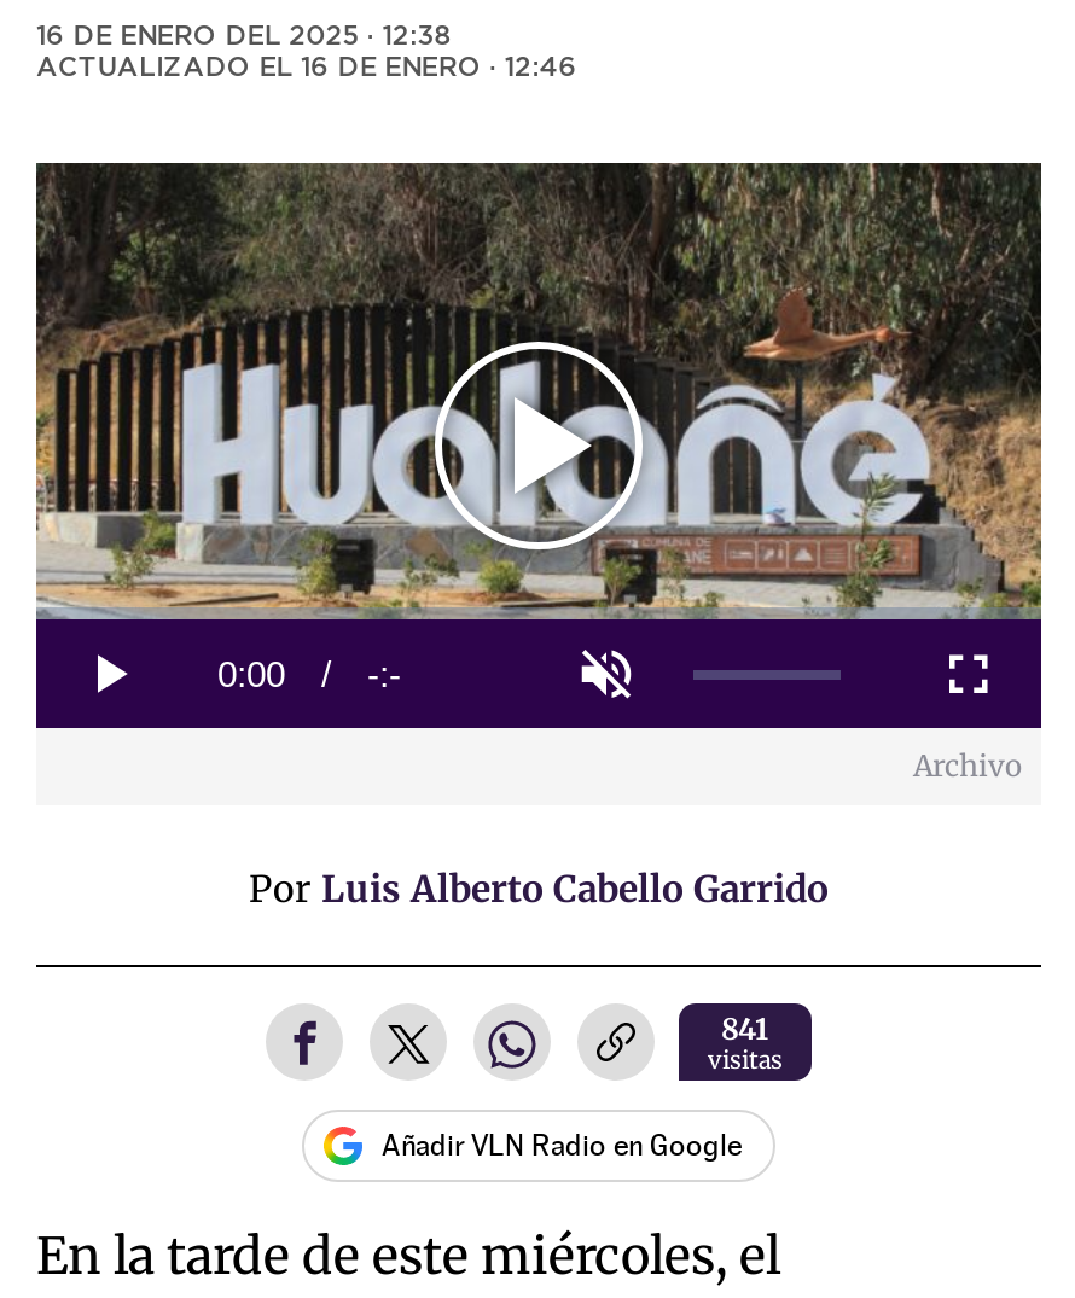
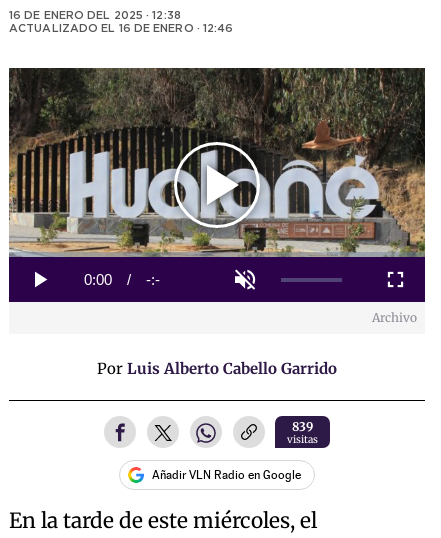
[721,1012,769,1048] 841 -> [292,419,313,434] 839

